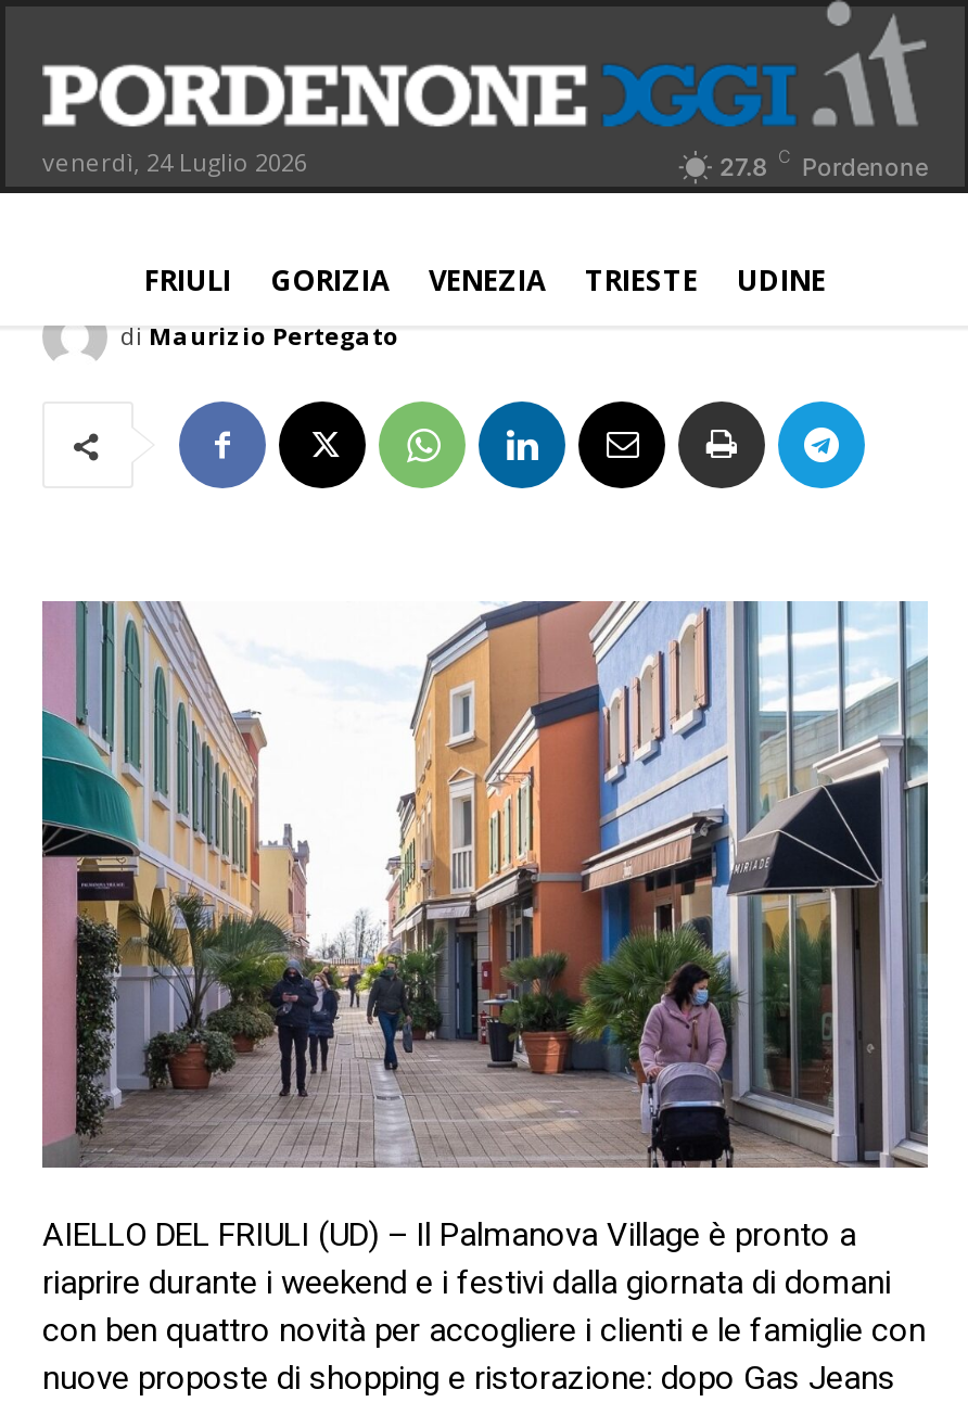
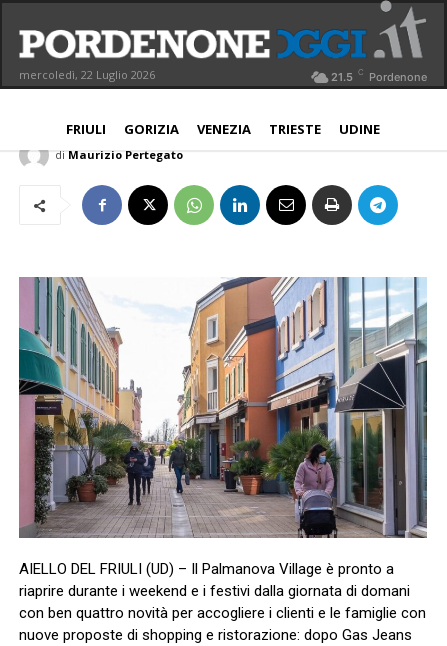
[42,145,307,178] venerdì, 24 Luglio 2026 -> [19,67,155,82] mercoledì, 22 Luglio 2026
[719,145,928,182] 27.8 C Pordenone -> [331,67,427,84] 21.5 C Pordenone

